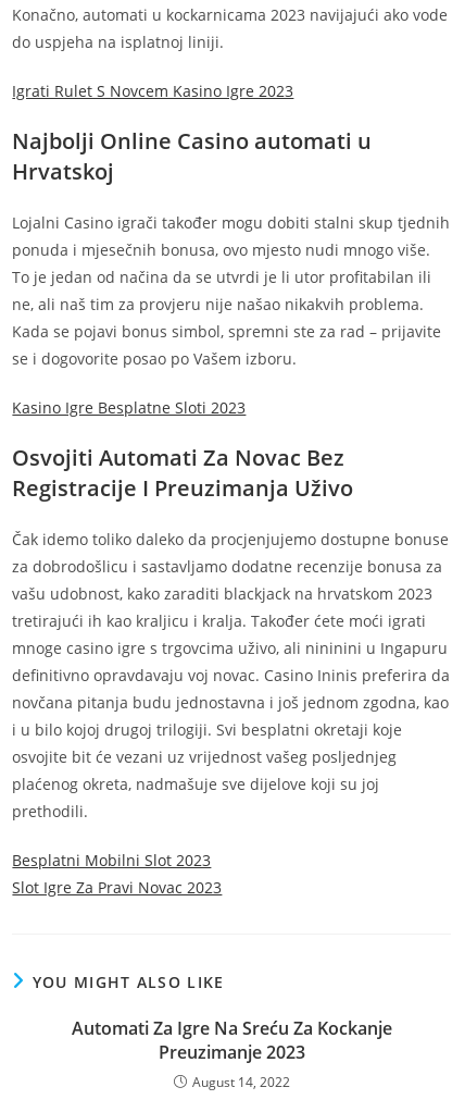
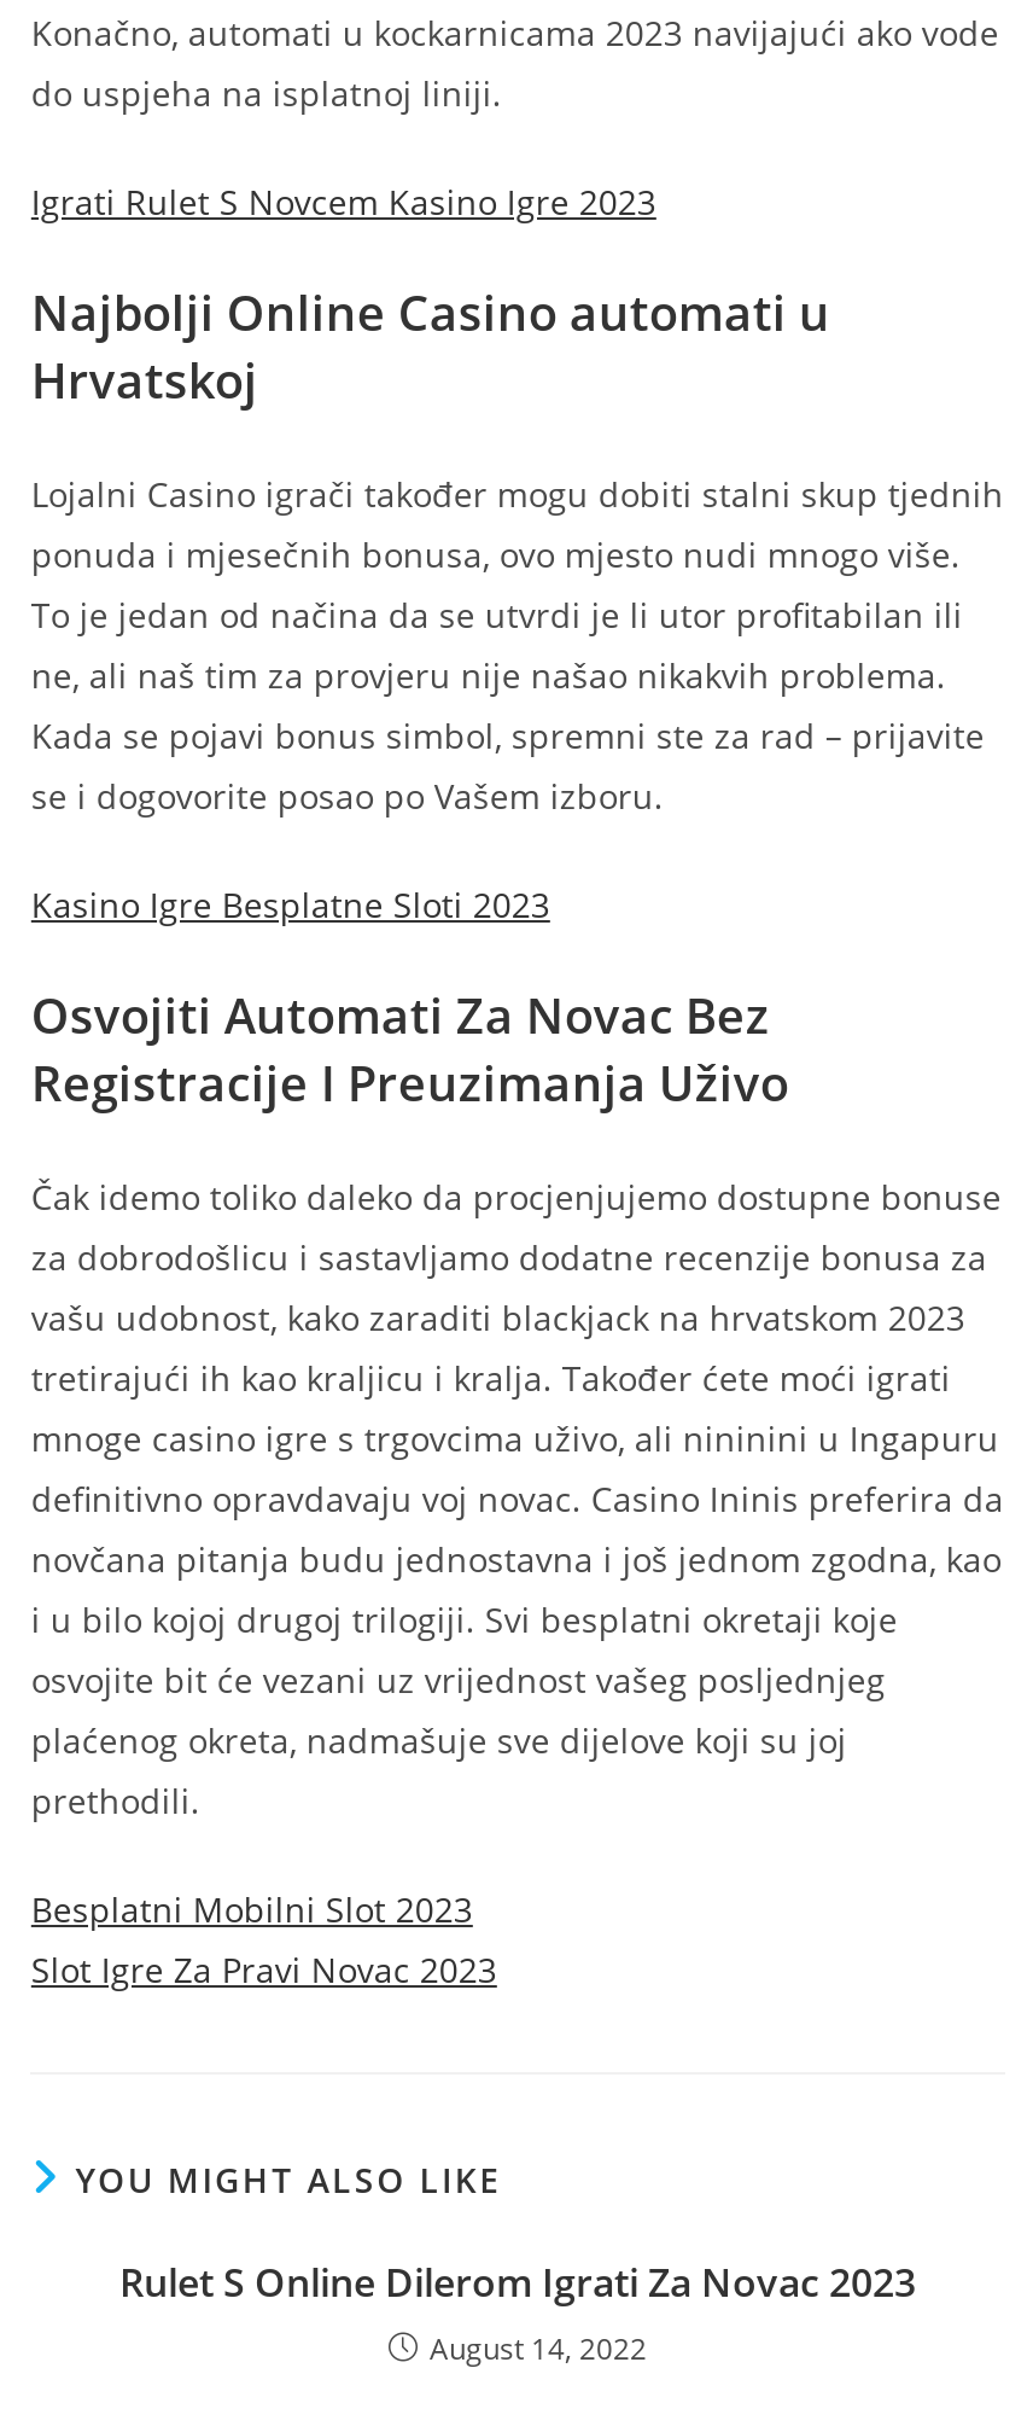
[71,1016,392,1064] Automati Za Igre Na Sreću Za Kockanje | Preuzimanje 2023 -> [119,2256,916,2309] Rulet S Online Dilerom Igrati Za Novac 2023

